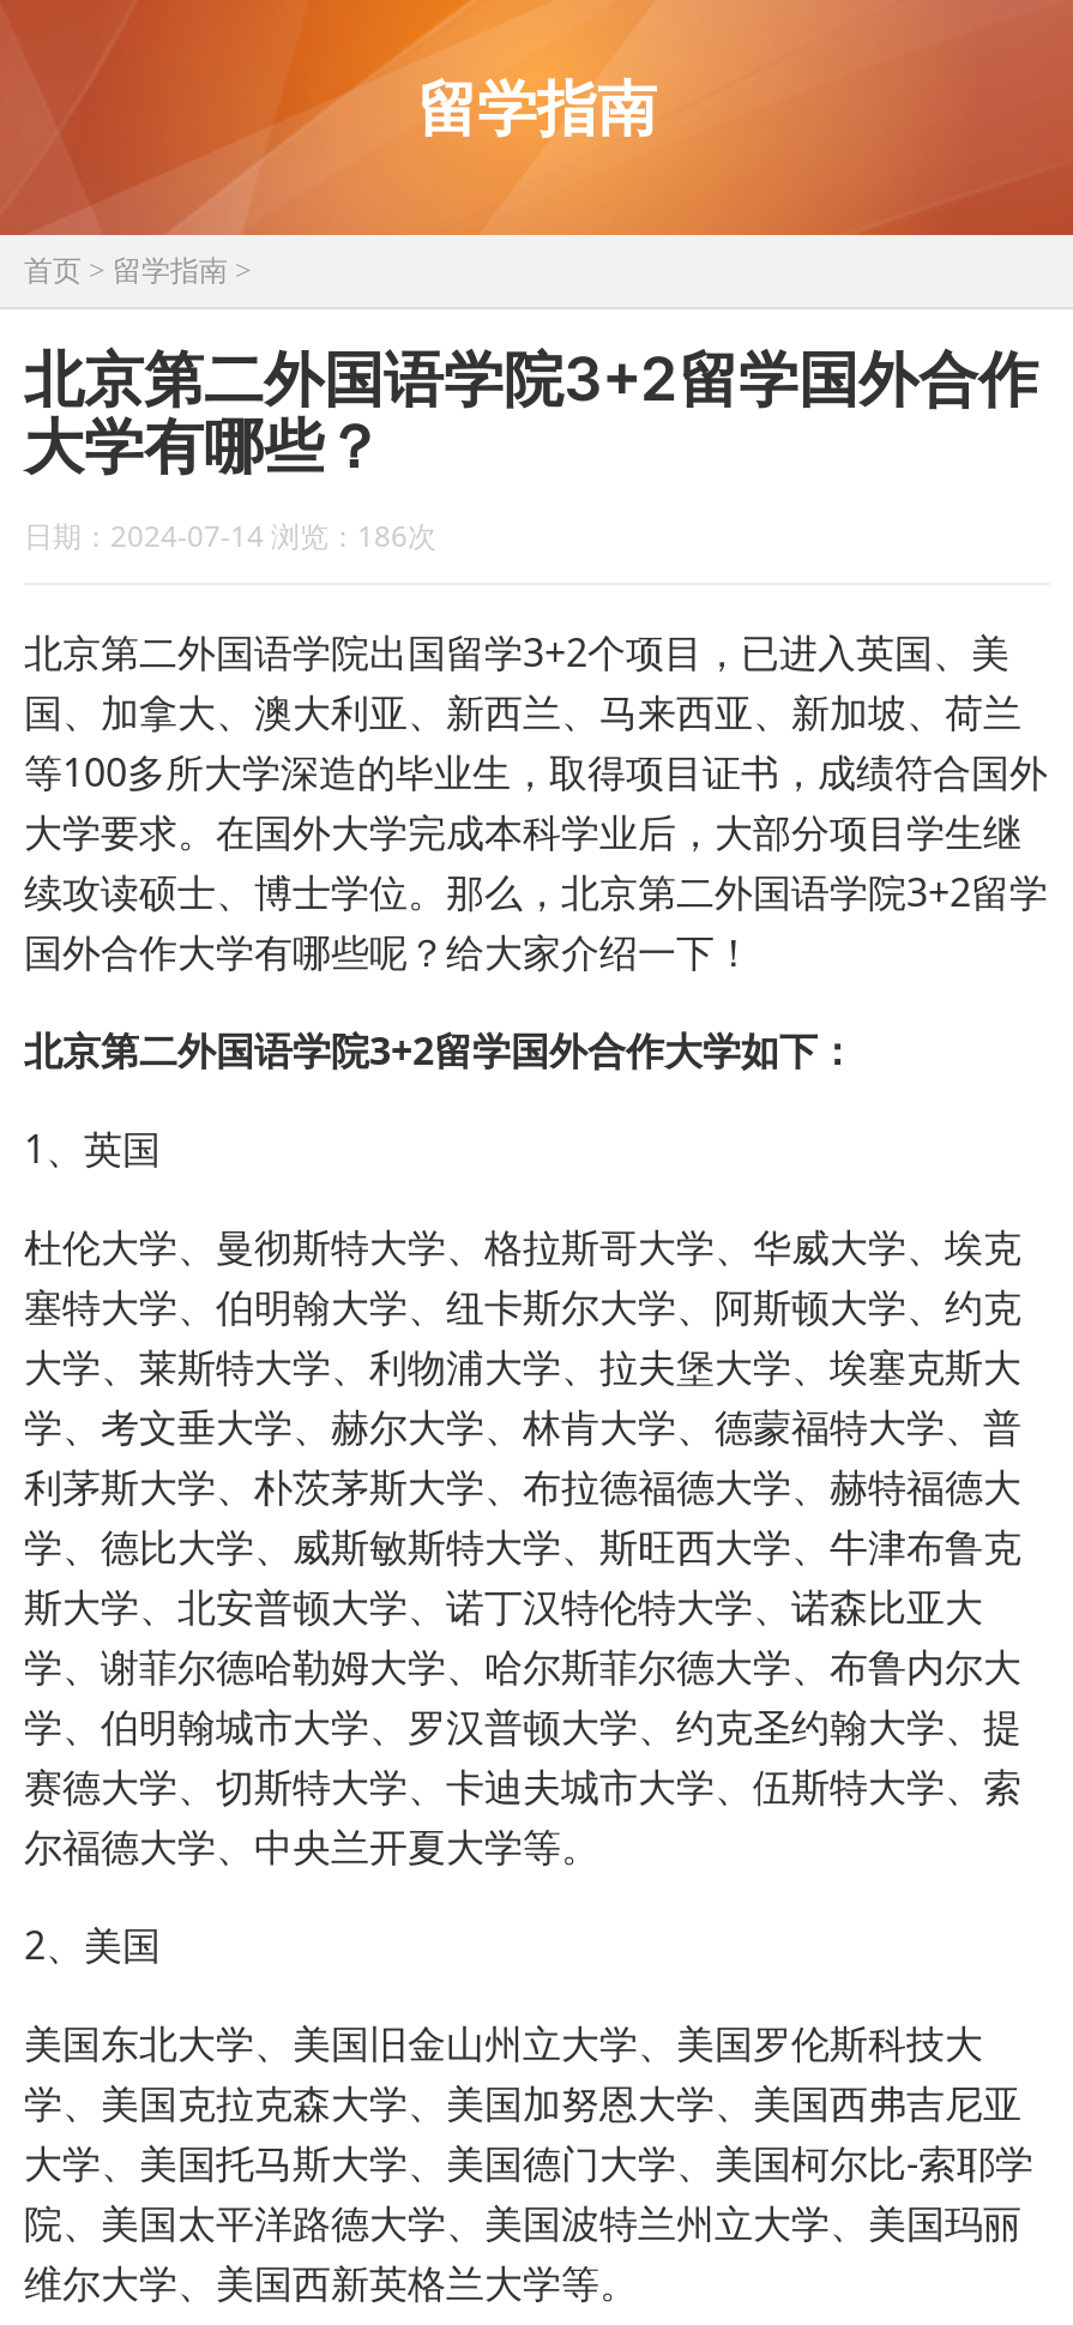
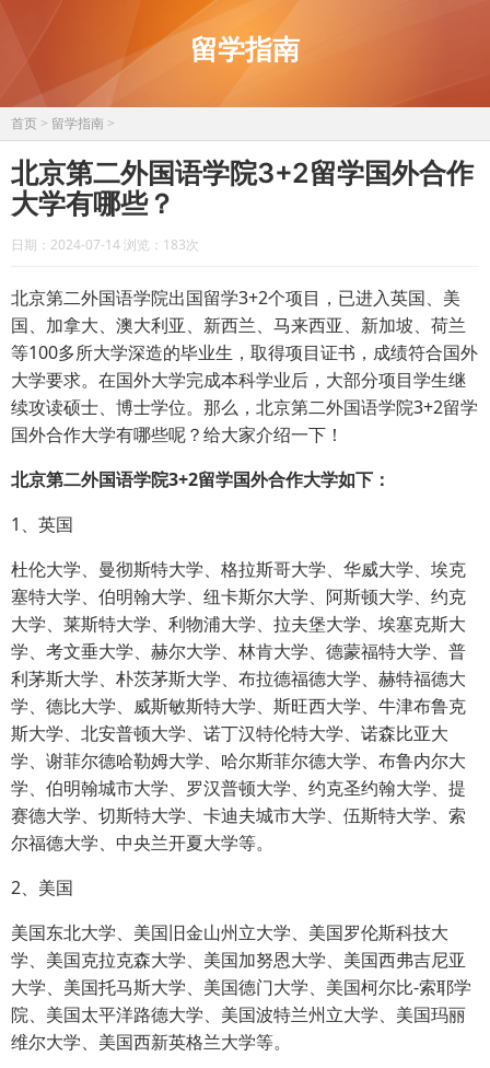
[24,516,436,556] 日期：2024-07-14 浏览：186次 -> [11,235,199,254] 日期：2024-07-14 浏览：183次

